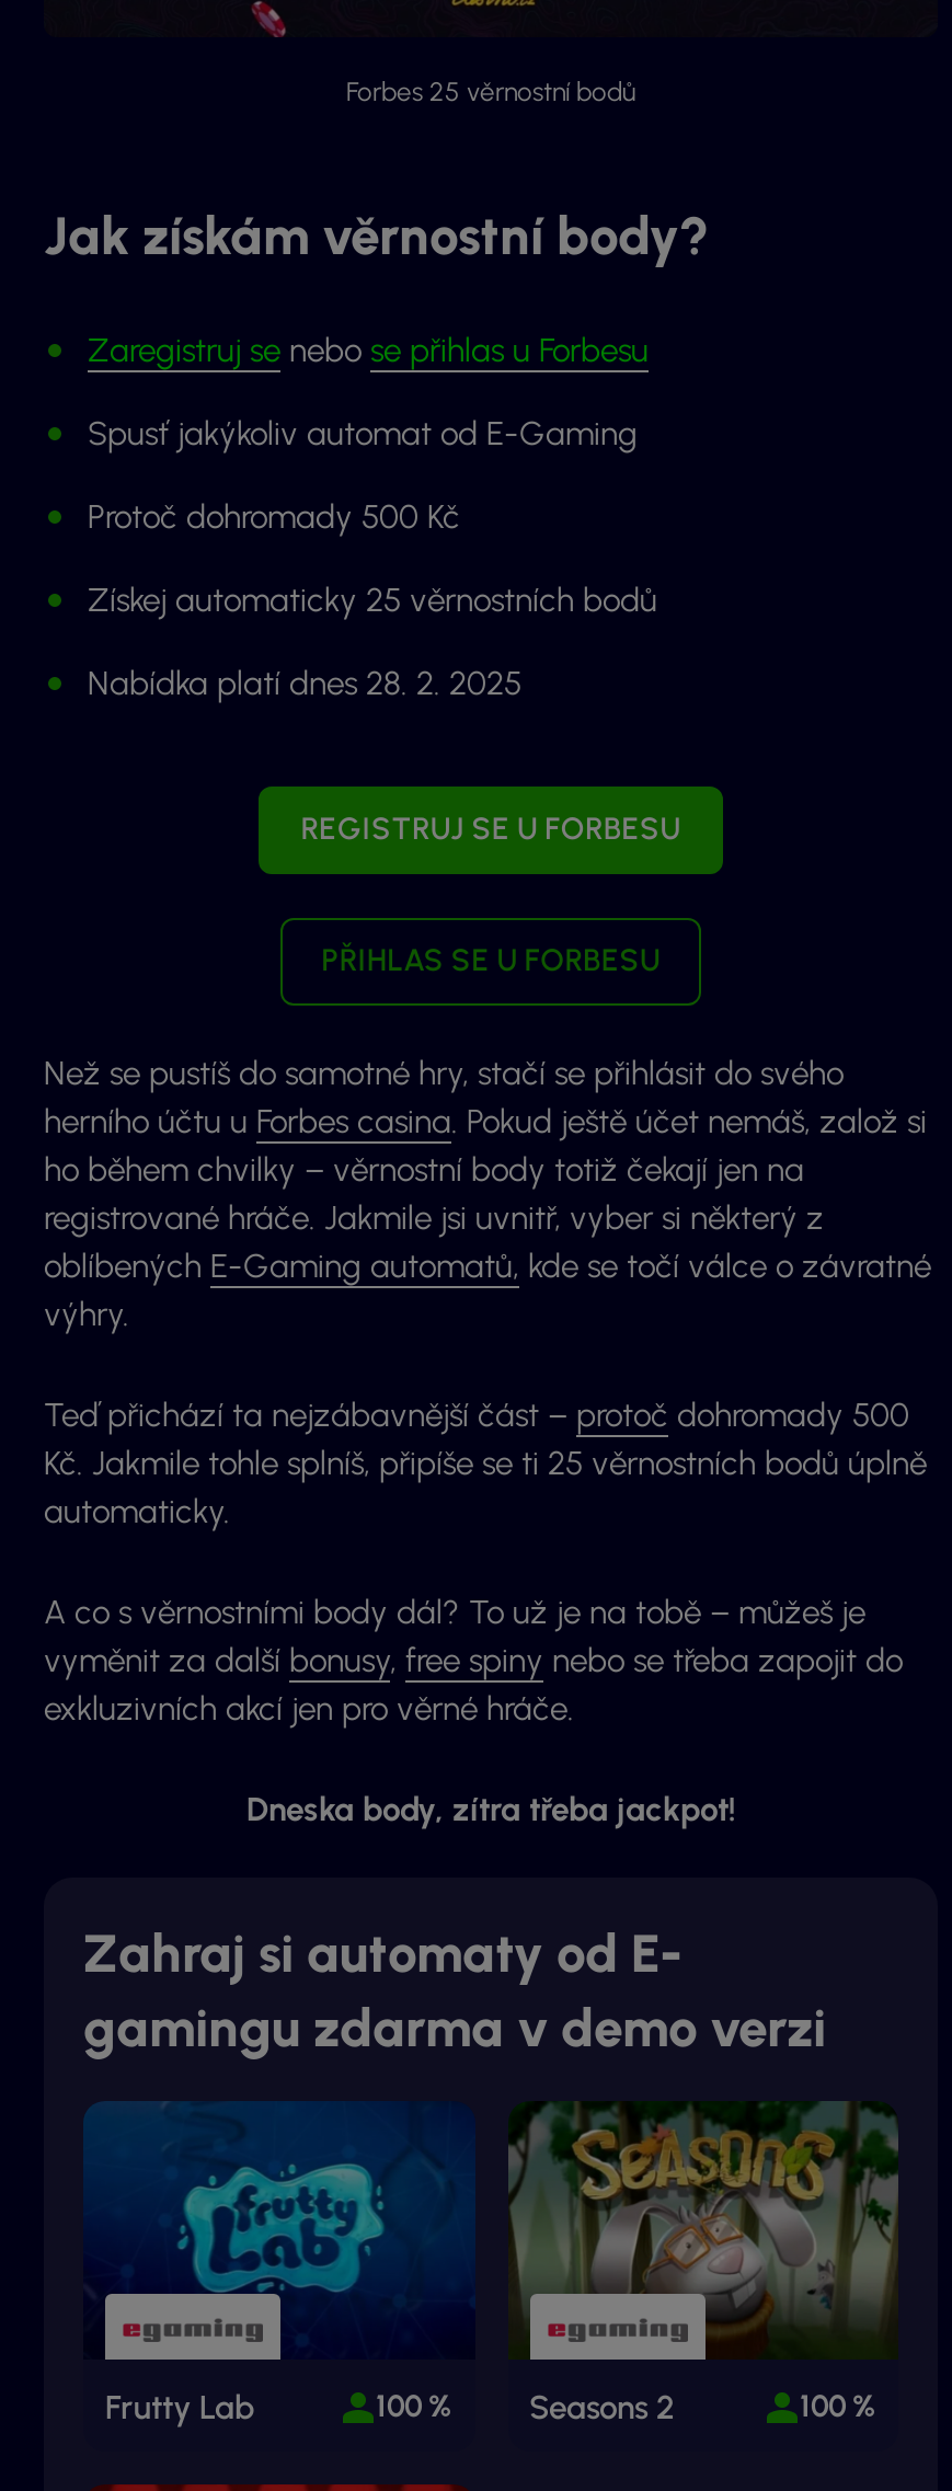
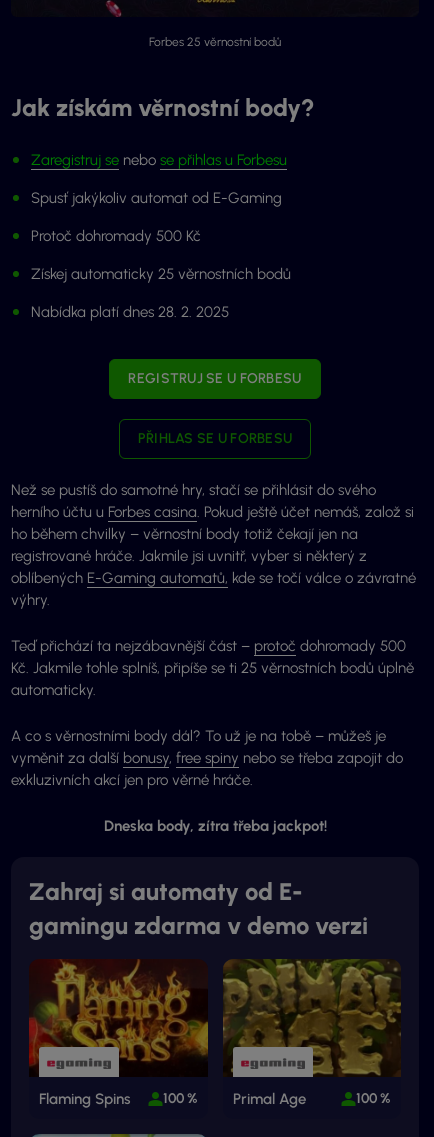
[83,2101,475,2428] [image] | Frutty Lab -> [28,958,209,1108] [image] | Flaming Spins
[506,2101,901,2428] [image] | Seasons 2 -> [222,958,401,1108] [image] | Primal Age

